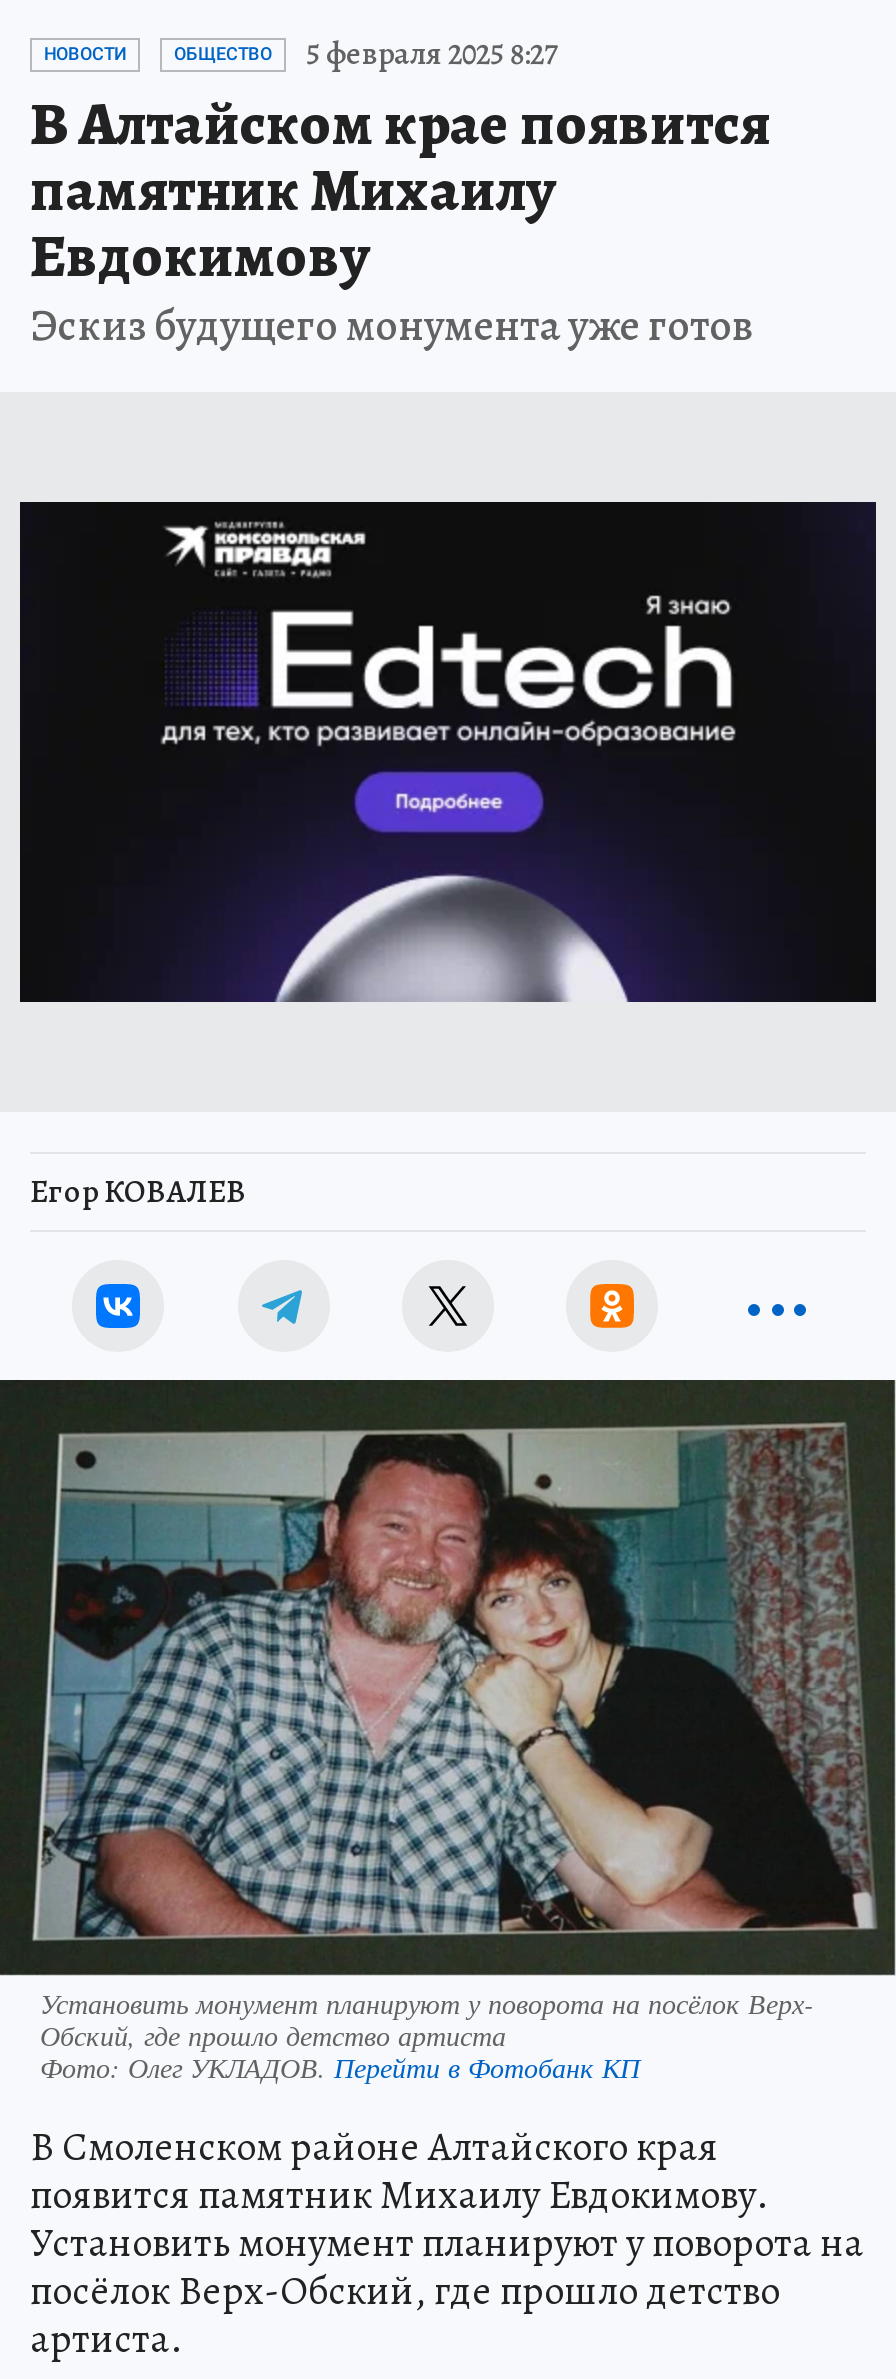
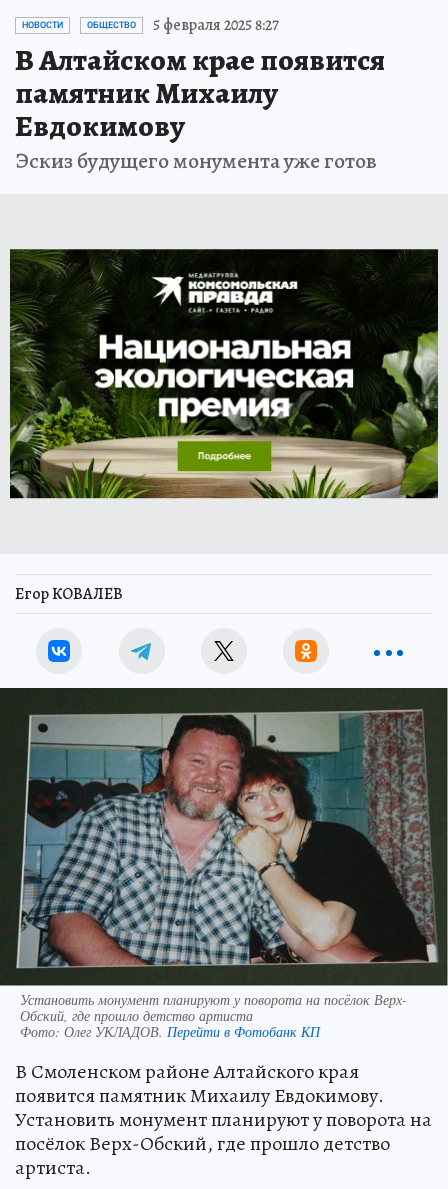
[18,500,878,1004] [image] -> [9,249,439,499] [image]

